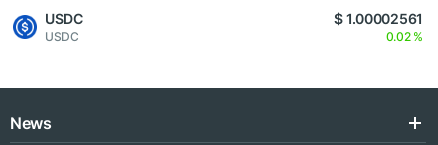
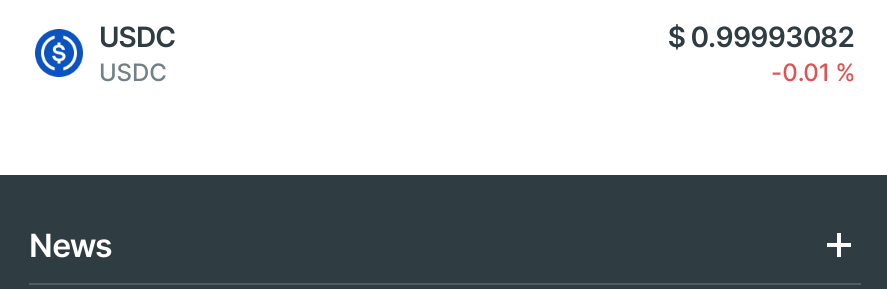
[334,10,423,27] $ 1.00002561 -> [668,18,855,52] $ 0.99993082
[386,29,423,44] 0.02 % -> [771,56,855,86] -0.01 %

